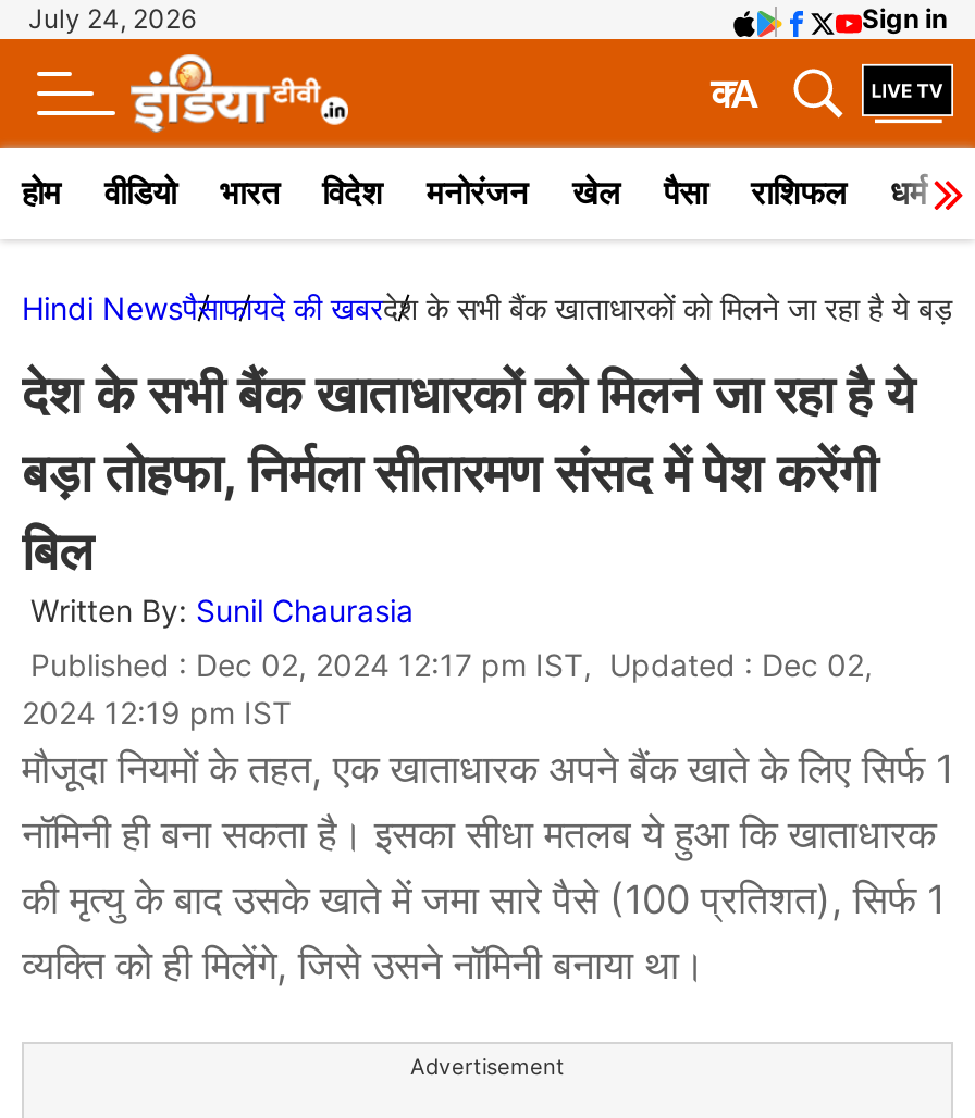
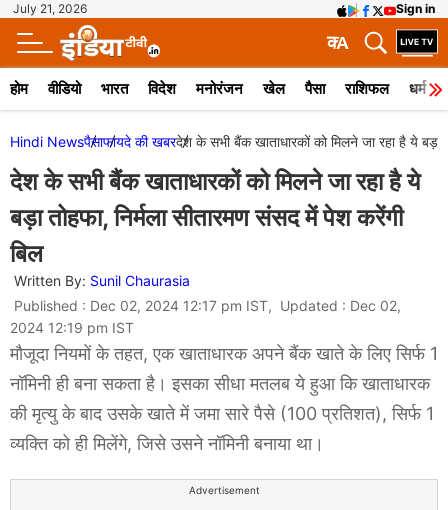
[28,2,196,35] July 24, 2026 -> [13,1,87,16] July 21, 2026

